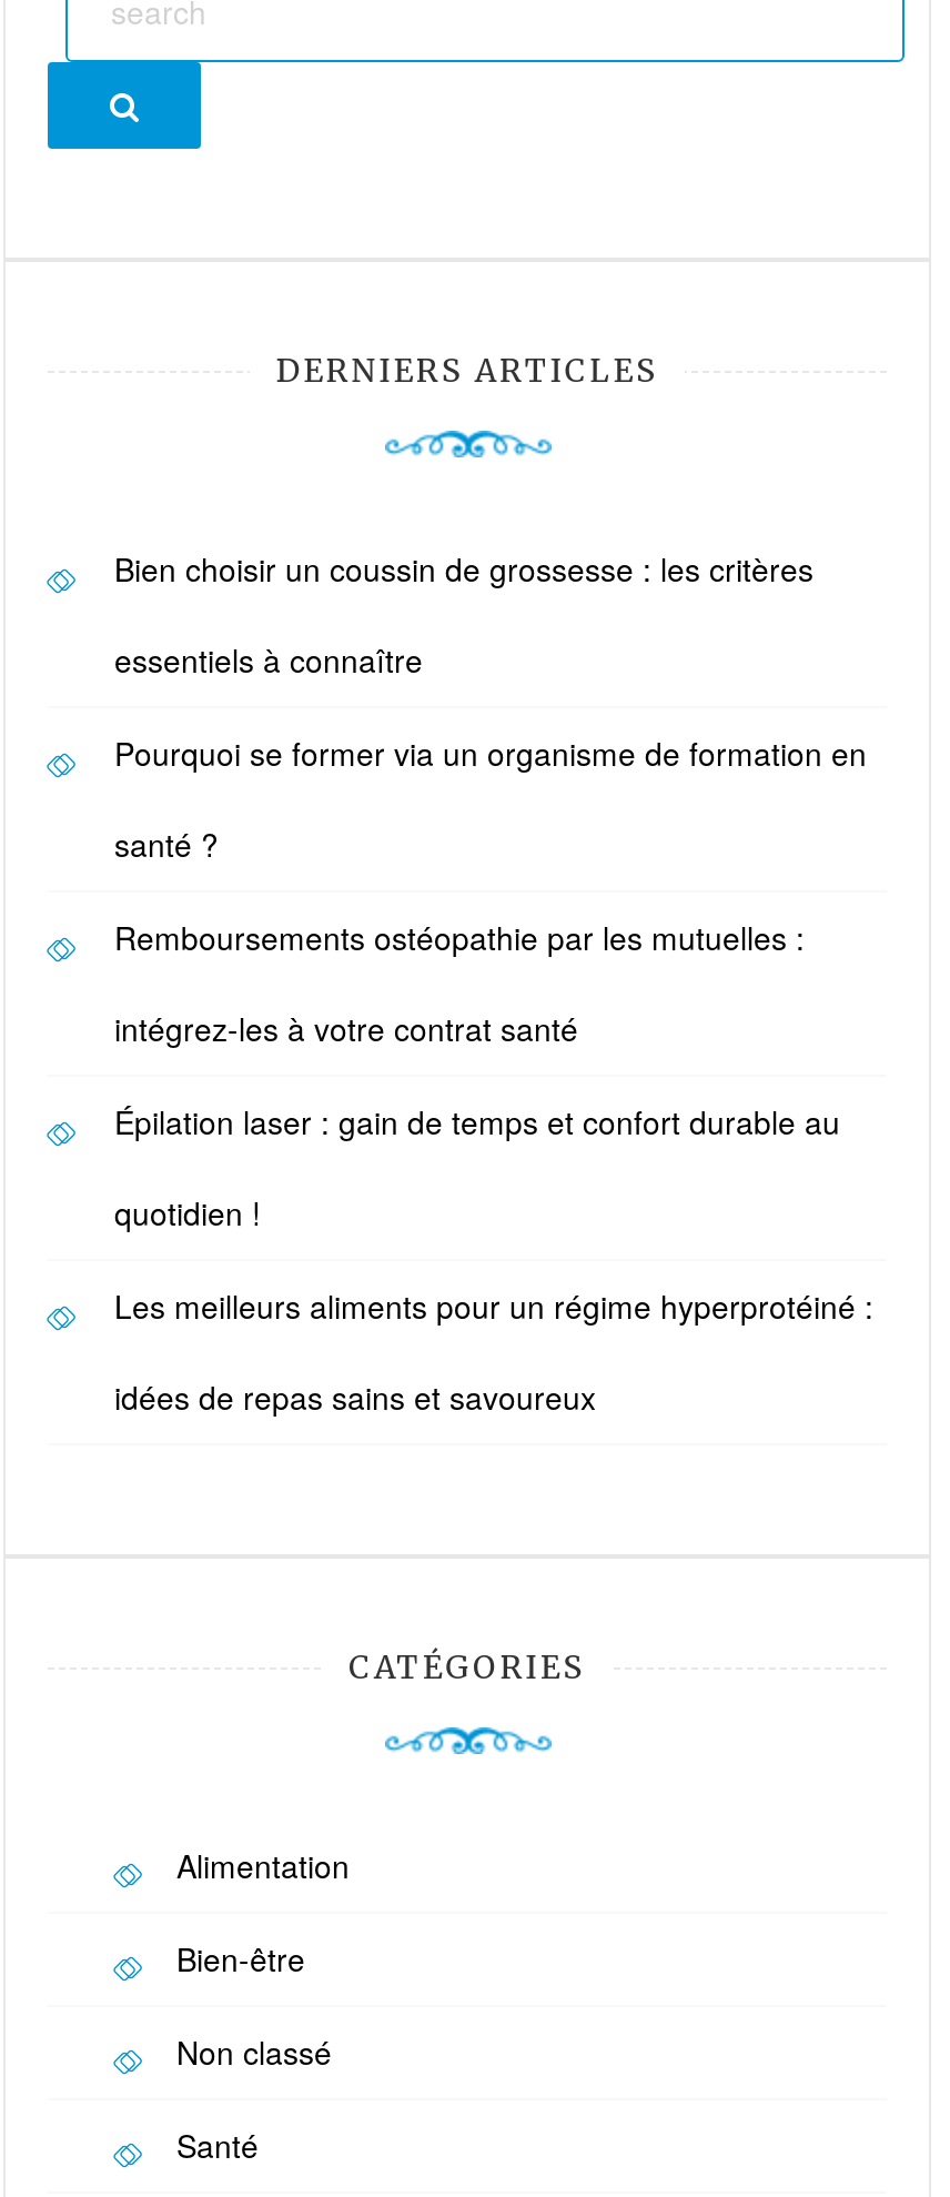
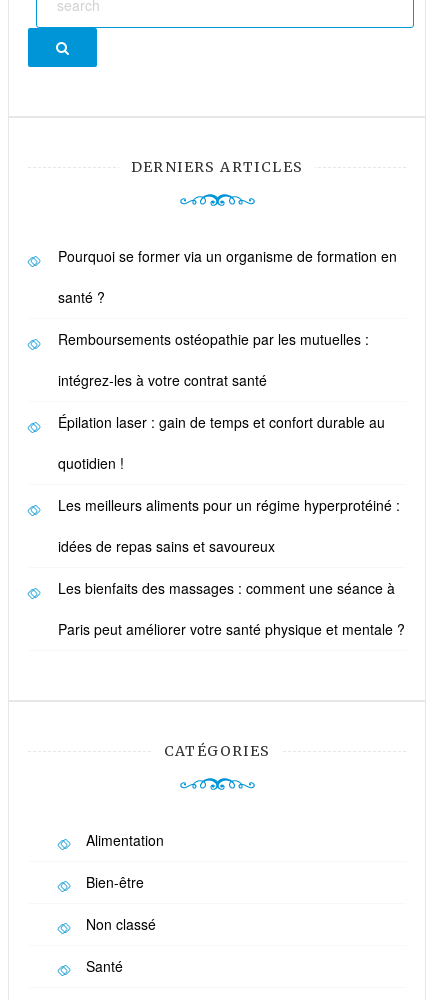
[114,547,813,682] Bien choisir un coussin de grossesse : les critères | essentiels à connaître -> none
moved [114,731,873,1419] -> [58,246,400,556]: Pourquoi se former via un organisme de formation en | santé ? | Remboursements ostéopathie par les mutuelles : | intégrez-les à votre contrat santé | Épilation laser : gain de temps et confort durable au | quotidien ! | Les meilleurs aliments pour un régime hyperprotéiné : | idées de repas sains et savoureux
none -> [58,578,405,639] Les bienfaits des massages : comment une séance à | Paris peut améliorer votre santé physique et mentale ?

